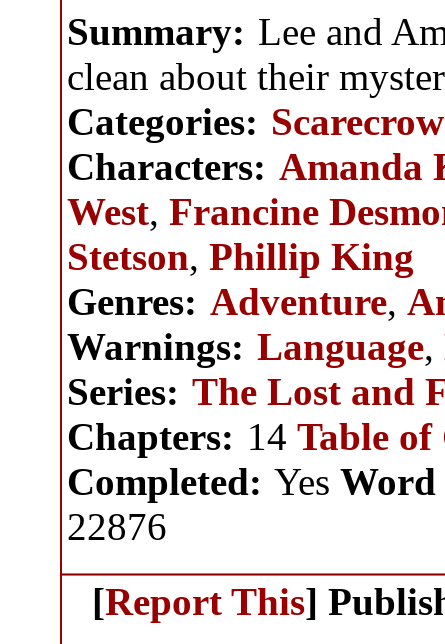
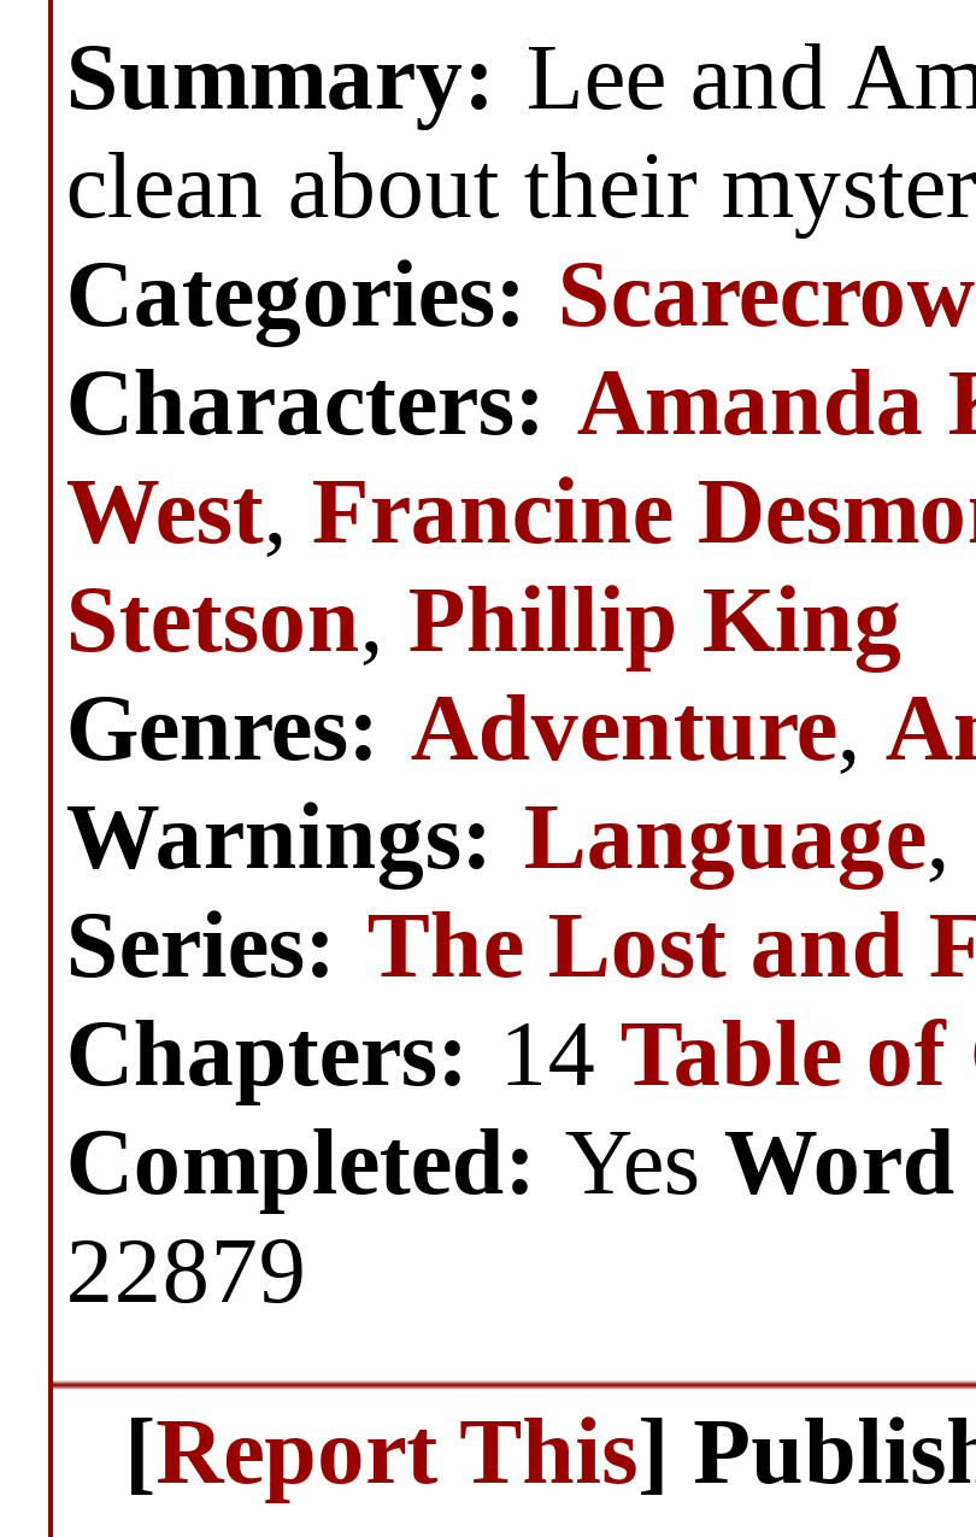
[67,505,167,548] 22876 -> [66,1218,307,1322] 22879

